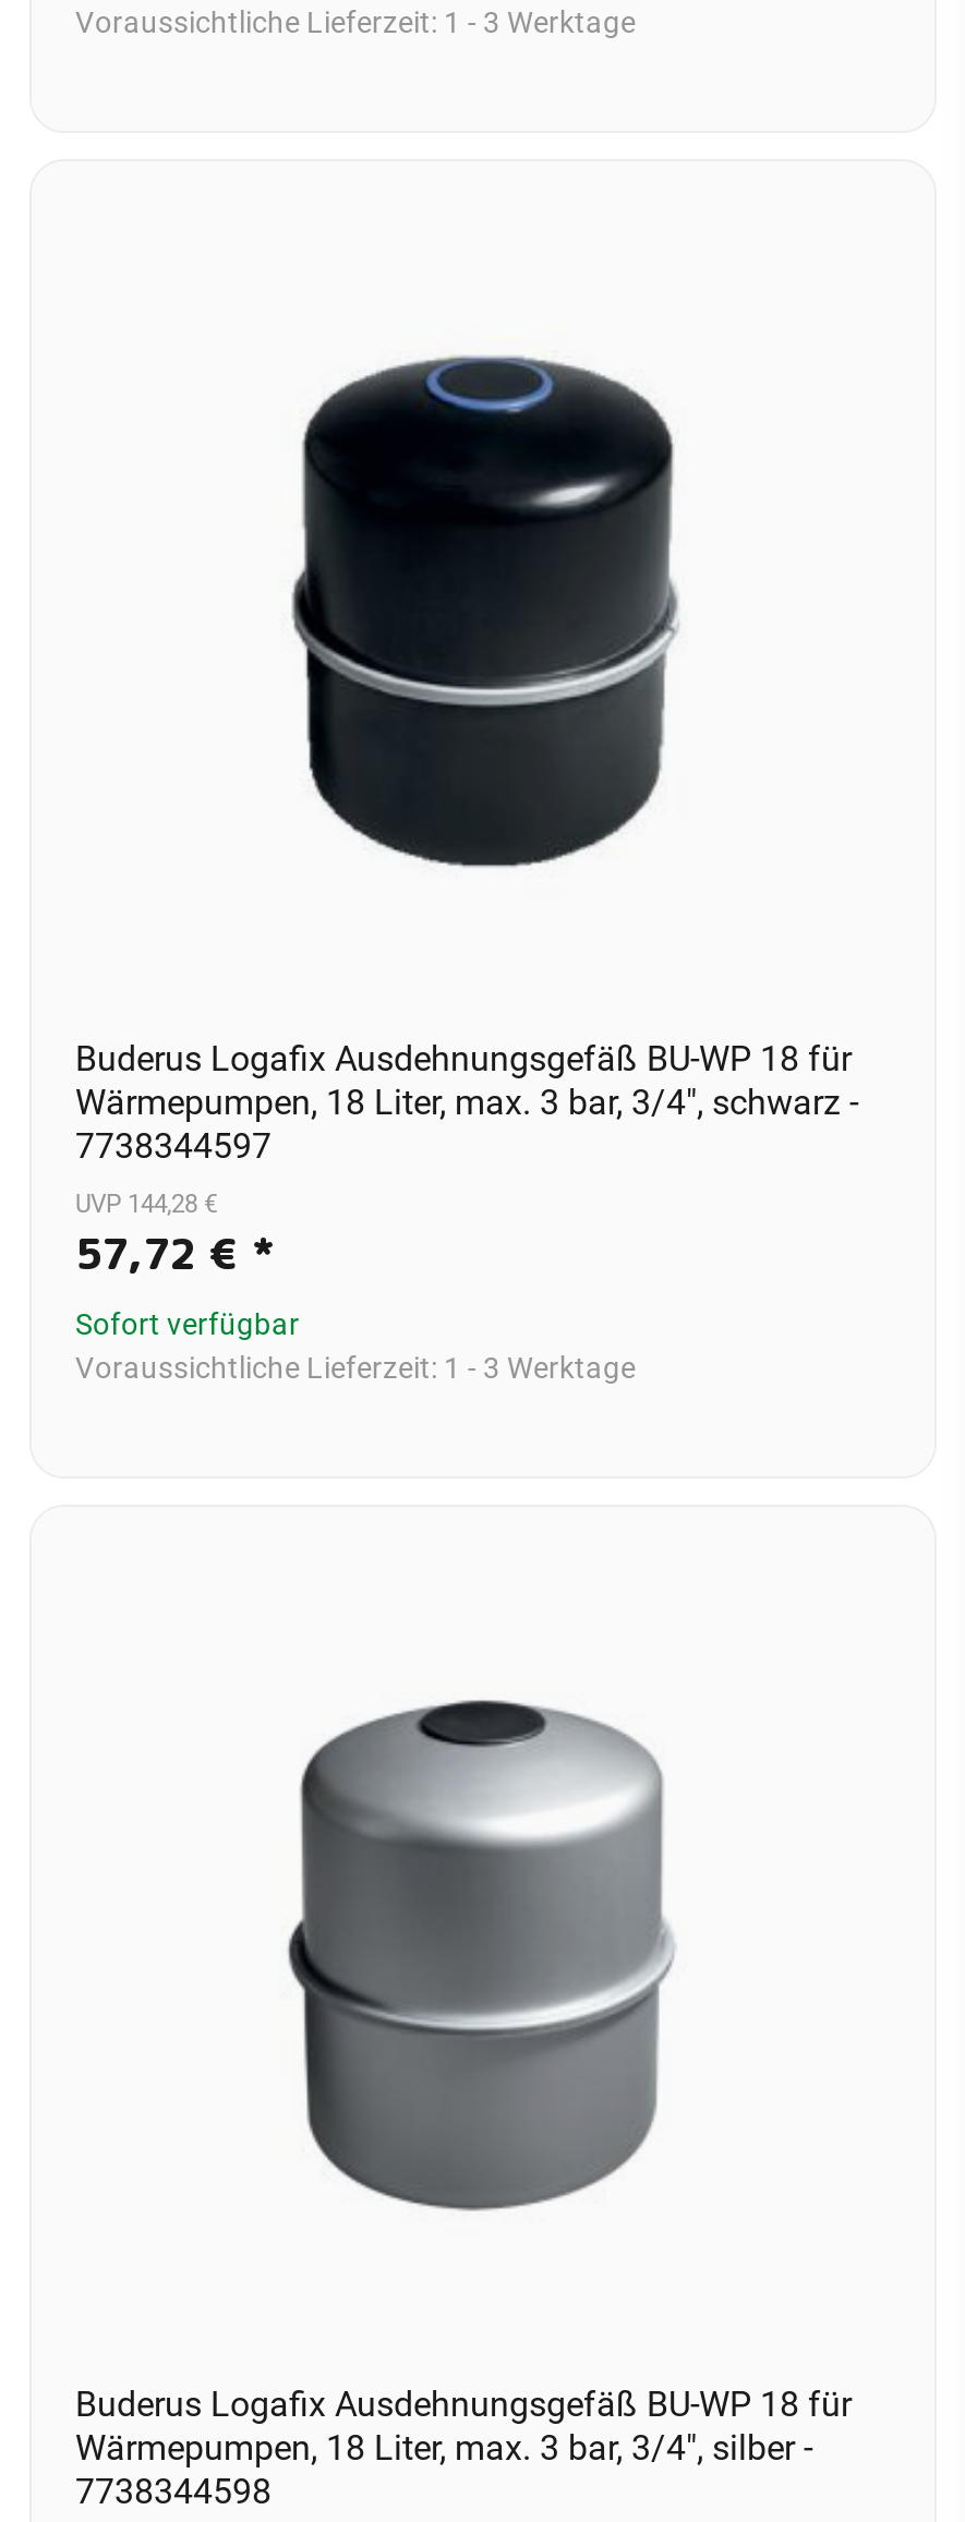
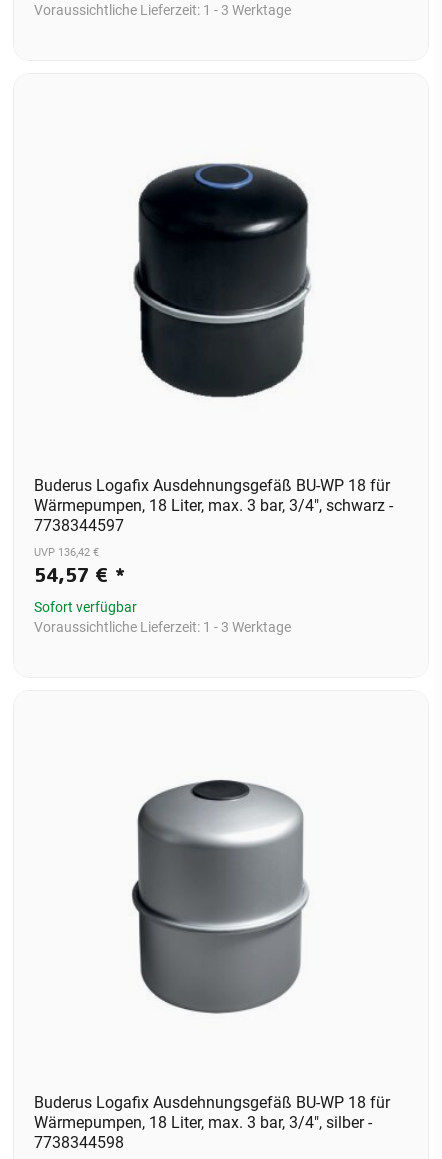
[75,1188,217,1219] UVP 144,28 € -> [34,545,99,559] UVP 136,42 €
[75,1223,274,1282] 57,72 €* -> [34,561,125,588] 54,57 €*

